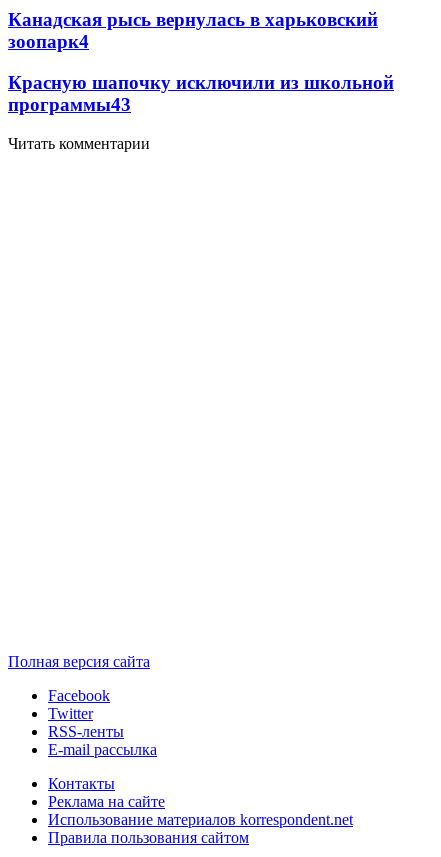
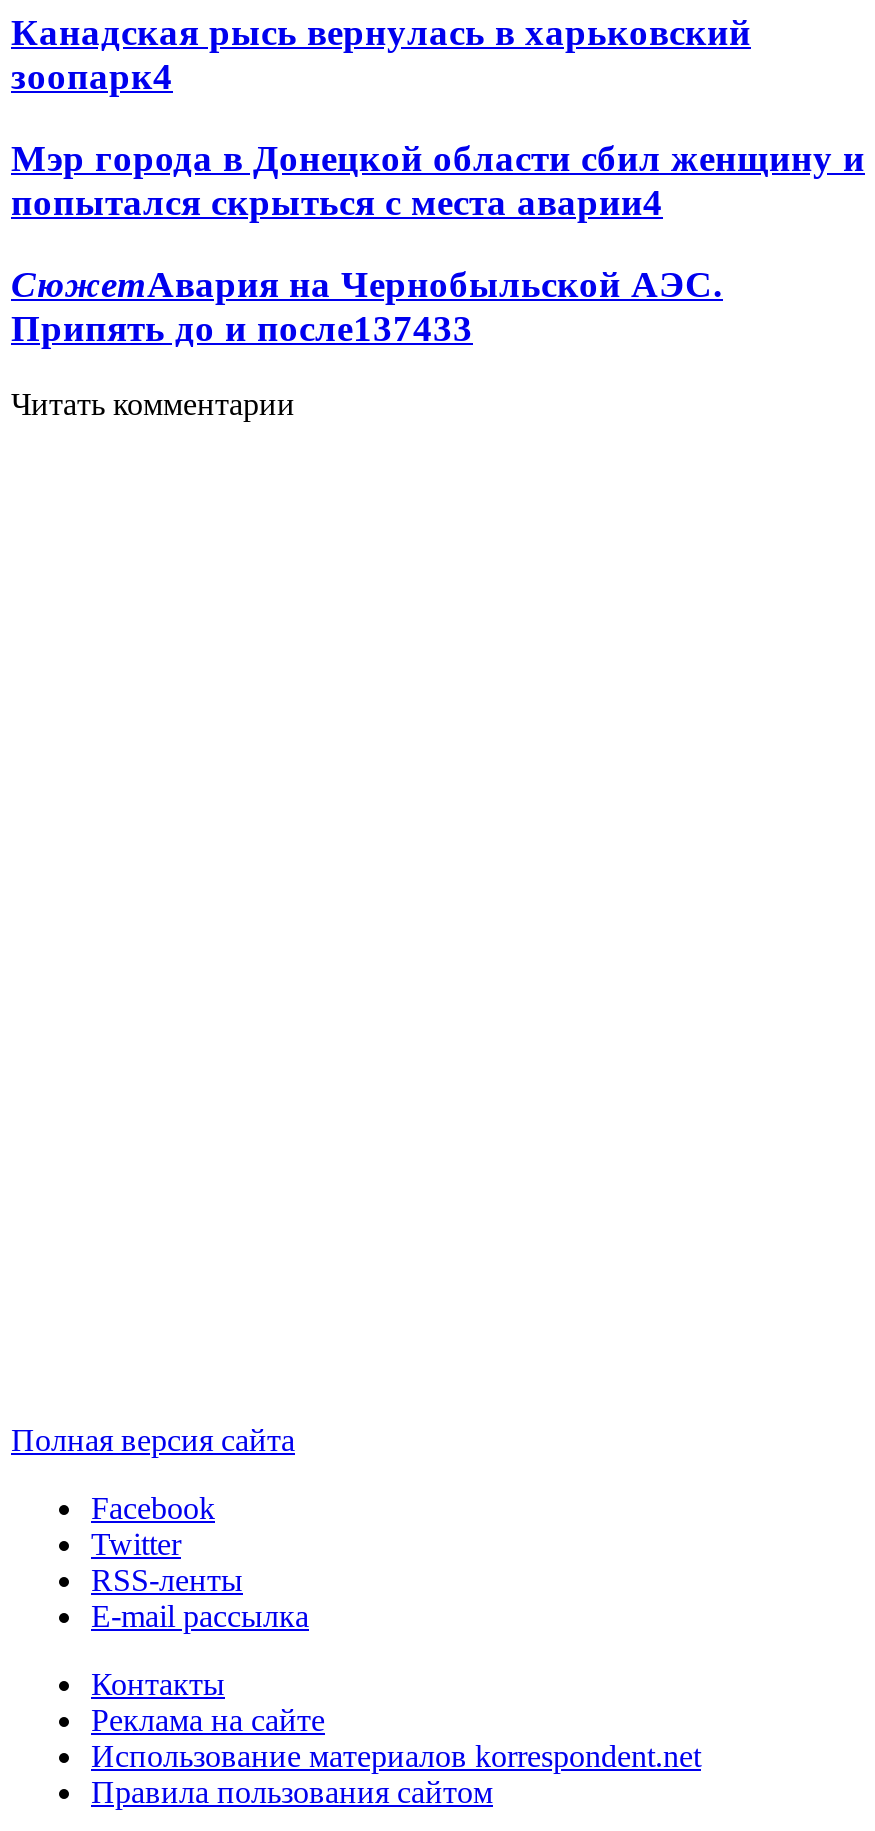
[8,72,394,115] Красную шапочку исключили из школьной | программы43 -> [11,137,865,348] Мэр города в Донецкой области сбил женщину и | попытался скрыться с места аварии4 | СюжетАвария на Чернобыльской АЭС. | Припять до и после137433

